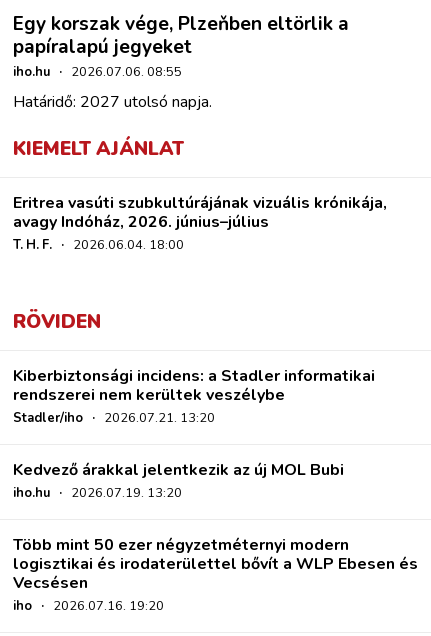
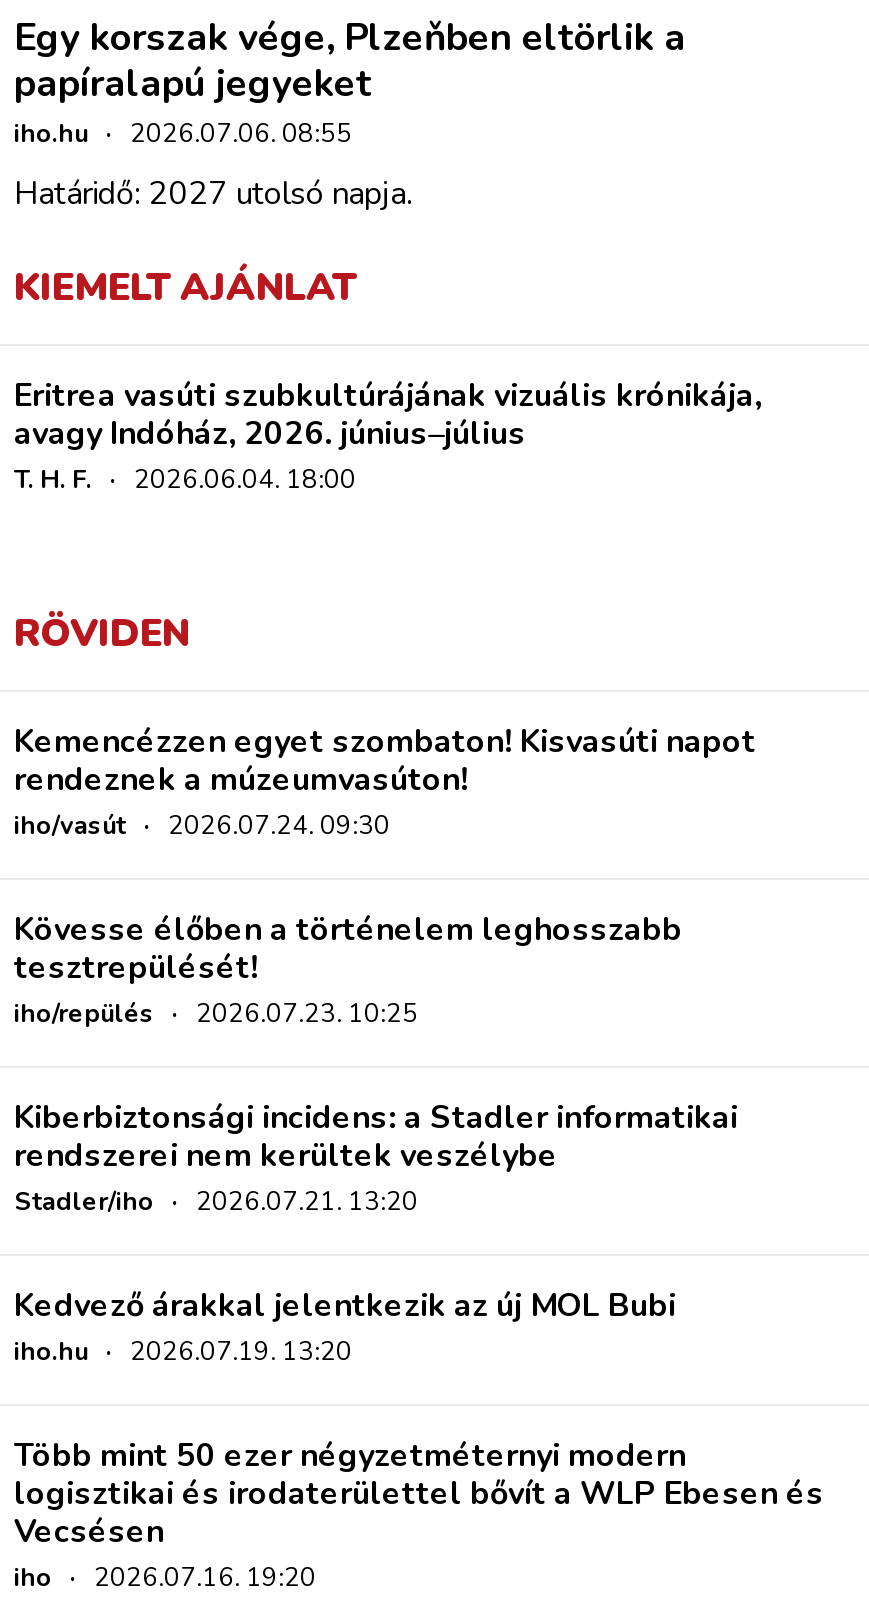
none -> [14,720,756,1032] Kemencézzen egyet szombaton! Kisvasúti napot | rendeznek a múzeumvasúton! | iho/vasút · 2026.07.24. 09:30 | Kövesse élőben a történelem leghosszabb | tesztrepülését! | iho/repülés · 2026.07.23. 10:25

